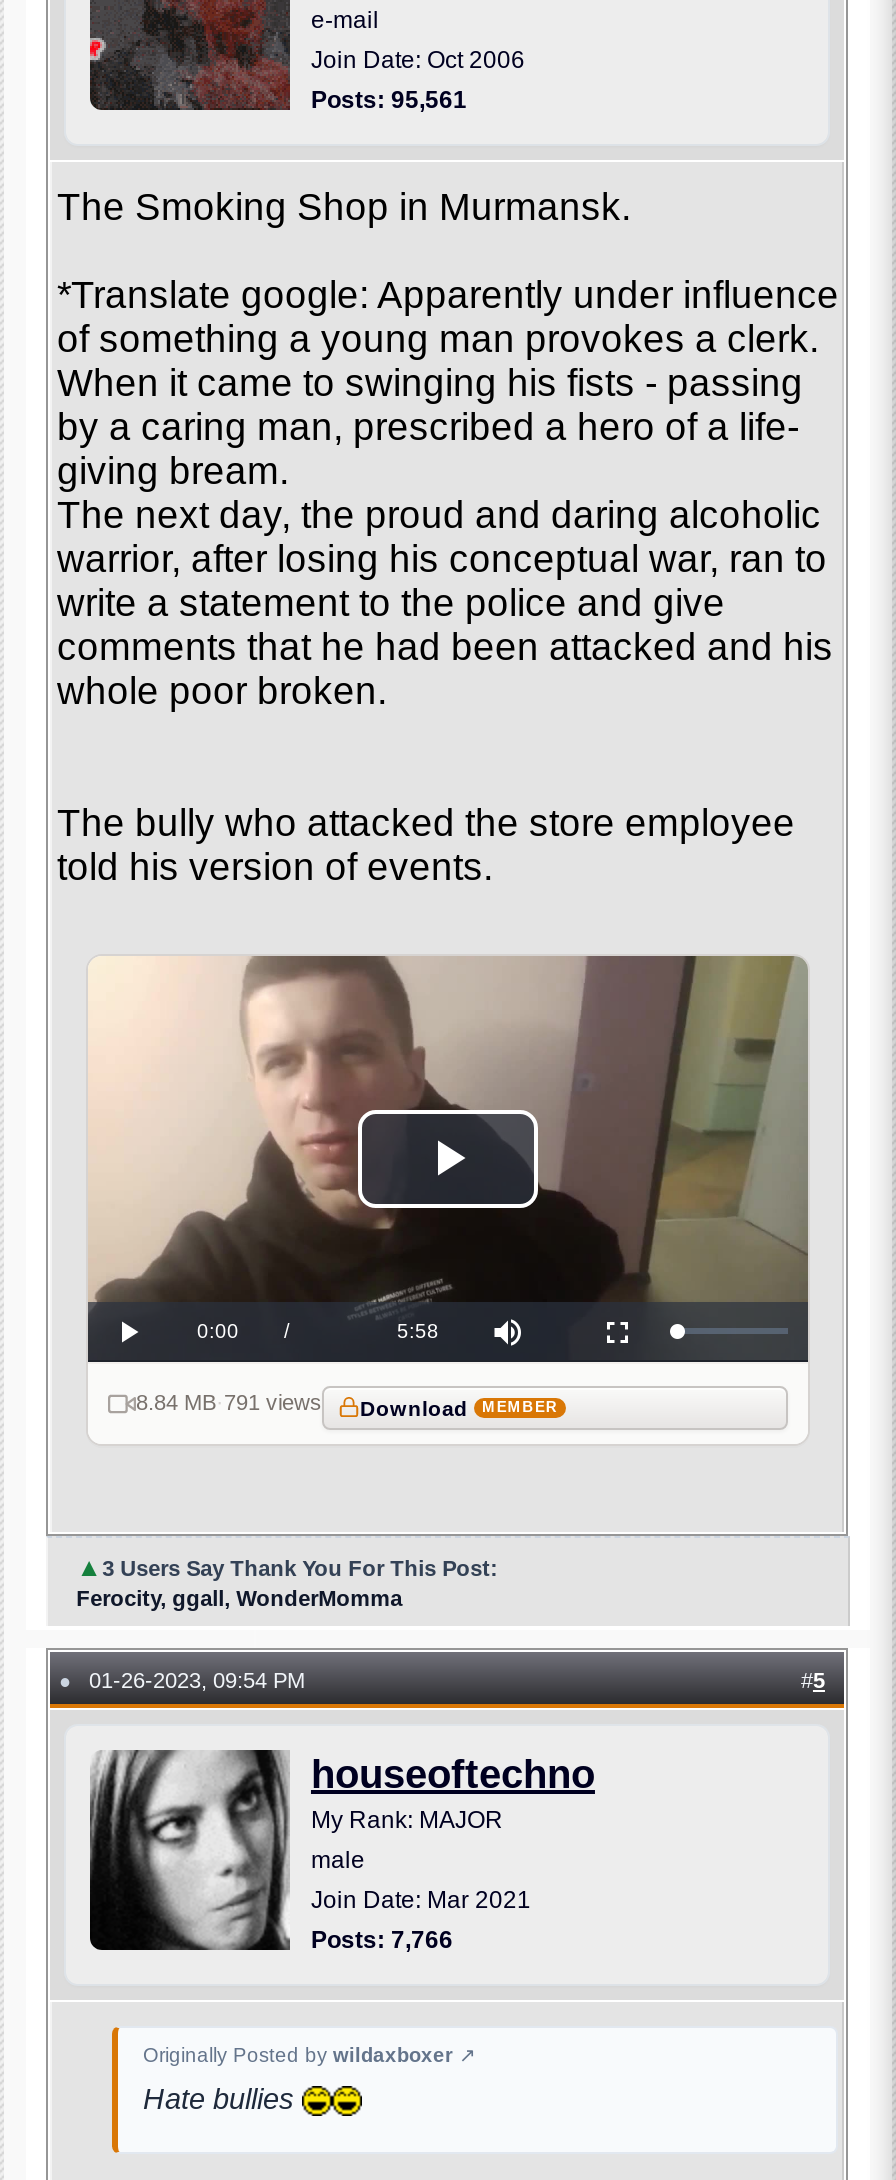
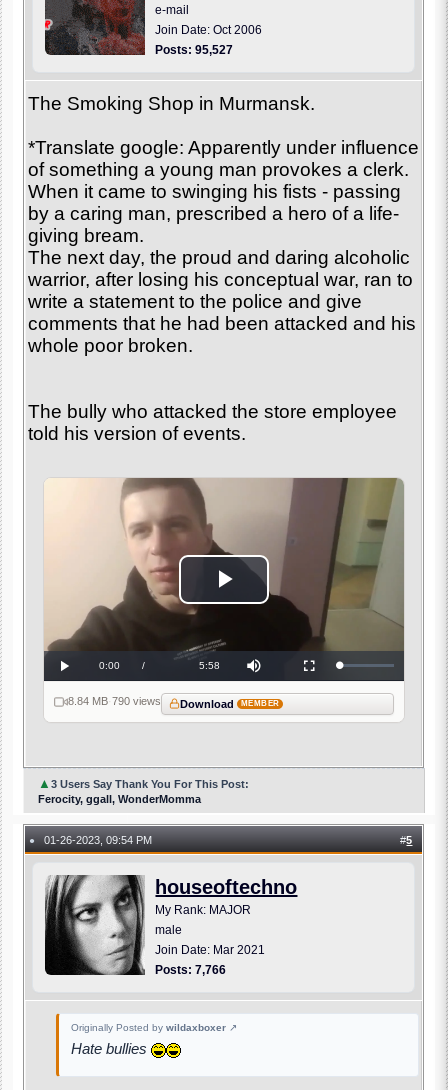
[311,86,467,114] Posts: 95,561 -> [155,43,233,57] Posts: 95,527
[136,1390,322,1414] 8.84 MB · 791 views -> [68,695,161,707] 8.84 MB · 790 views

